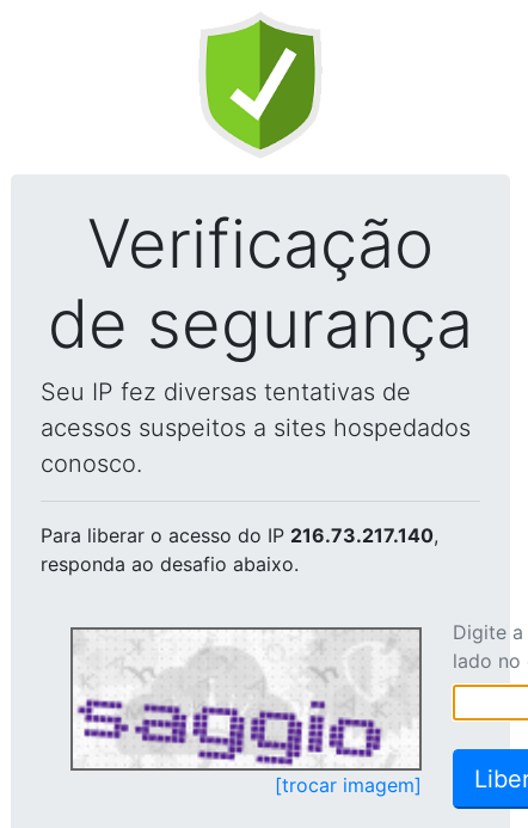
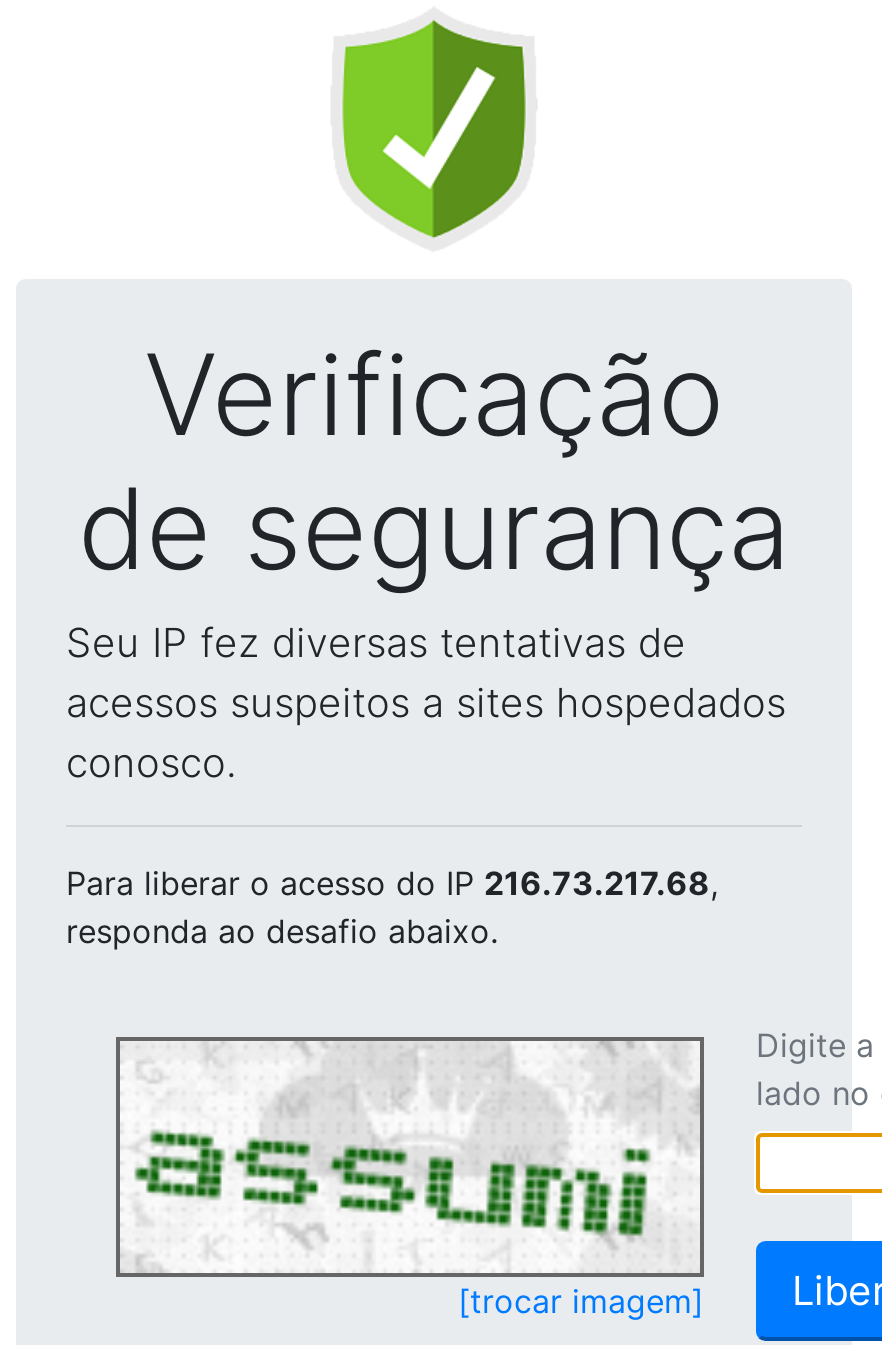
[41,523,438,547] Para liberar o acesso do IP 216.73.217.140, -> [66,863,718,903] Para liberar o acesso do IP 216.73.217.68,
[76,631,403,766] [image] -> [124,1045,674,1269] [image]

